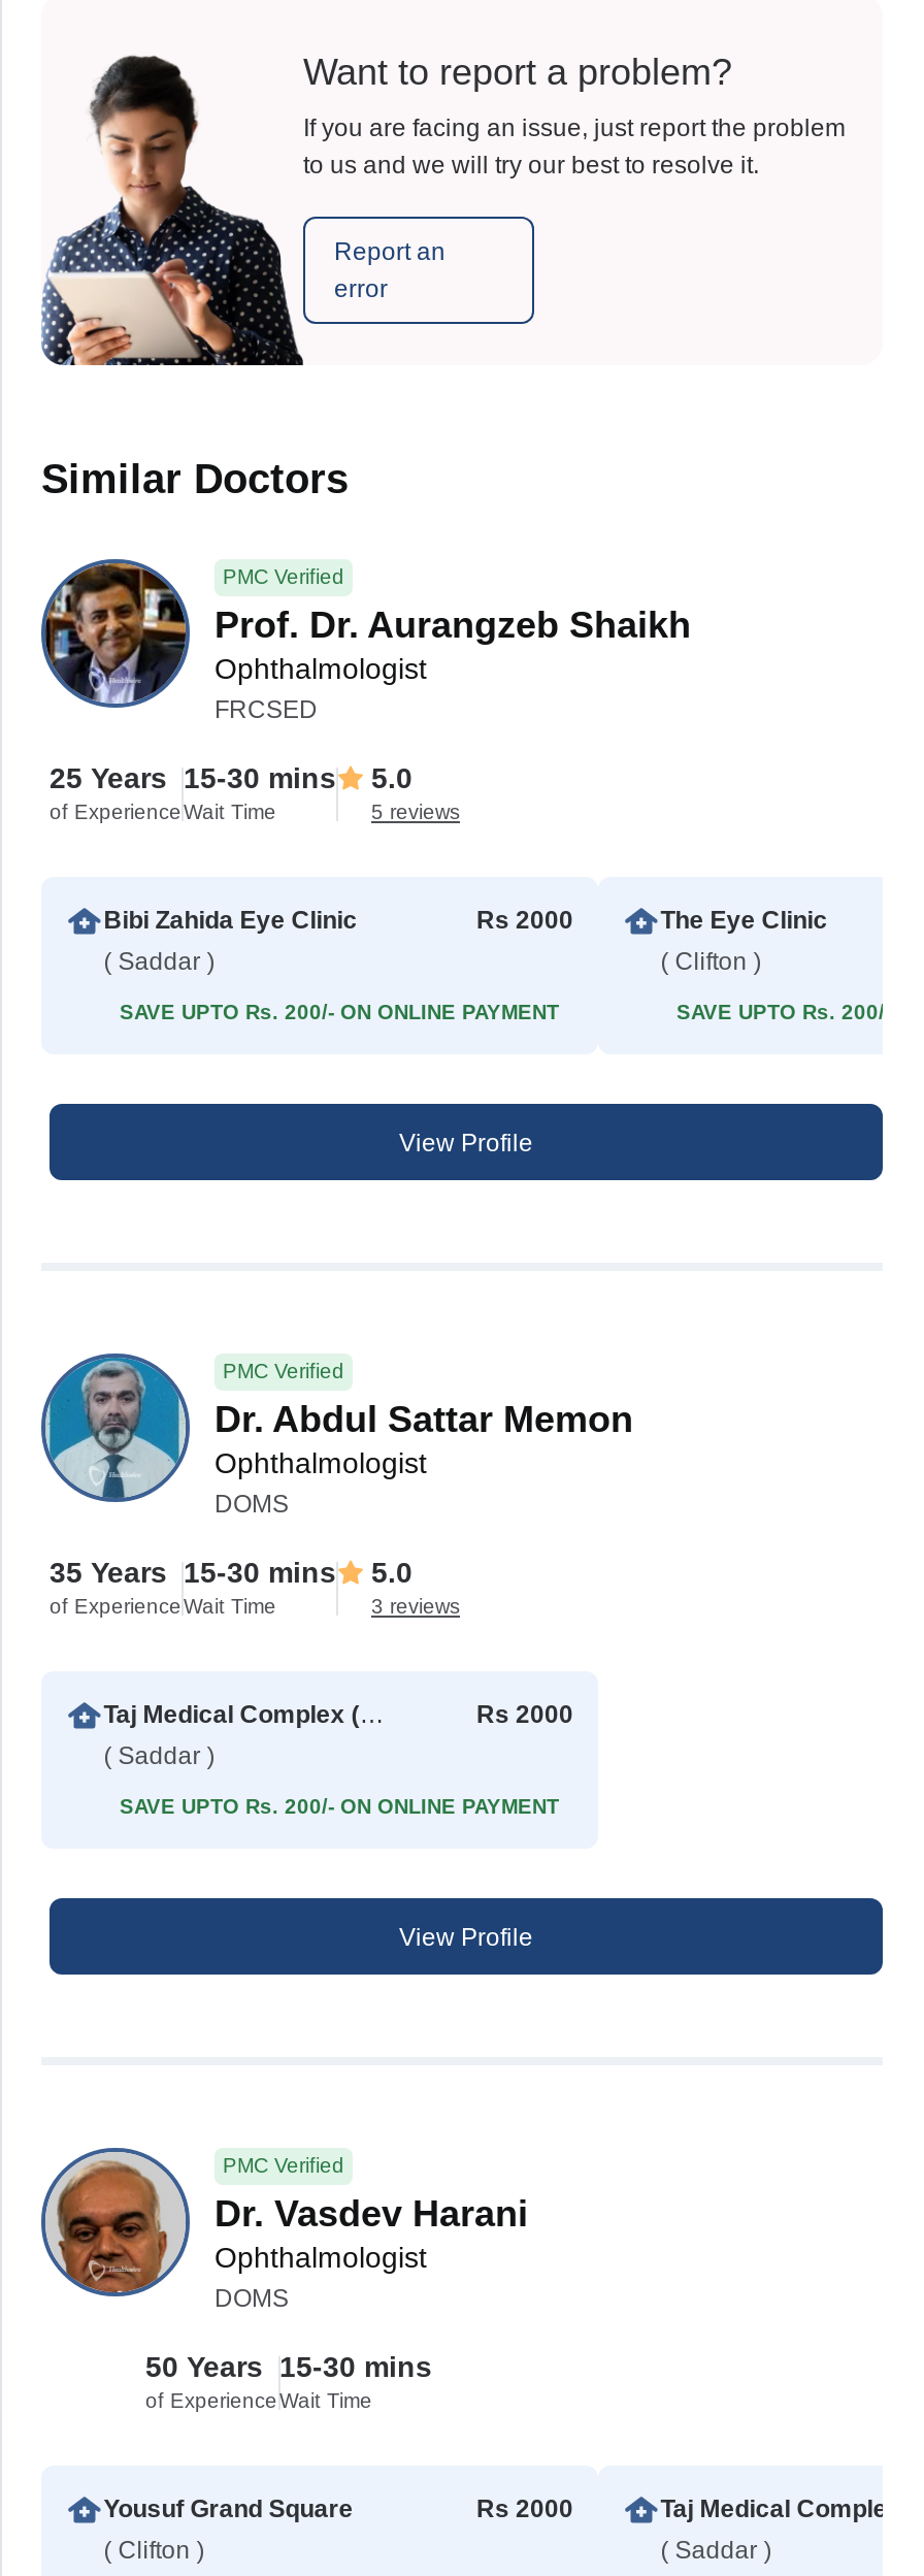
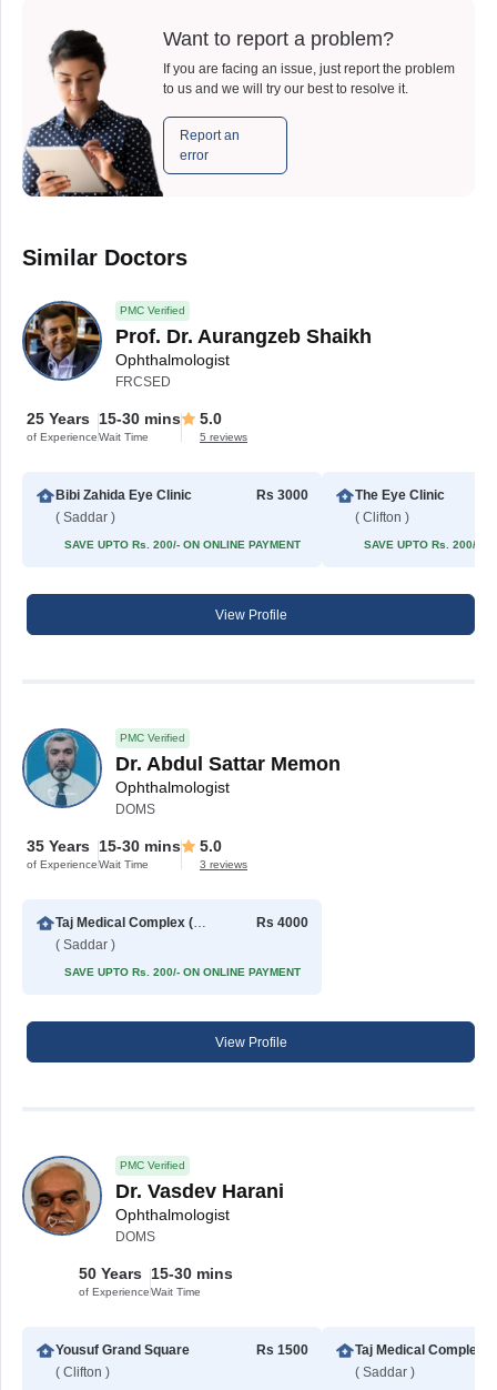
[476,906,573,935] Rs 2000 -> [256,487,308,503] Rs 3000
[476,1700,573,1729] Rs 2000 -> [256,915,308,930] Rs 4000
[476,2495,573,2524] Rs 2000 -> [256,1342,308,1358] Rs 1500

